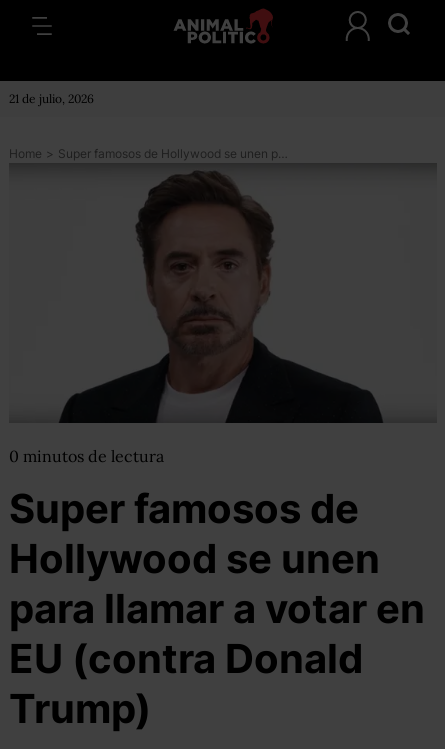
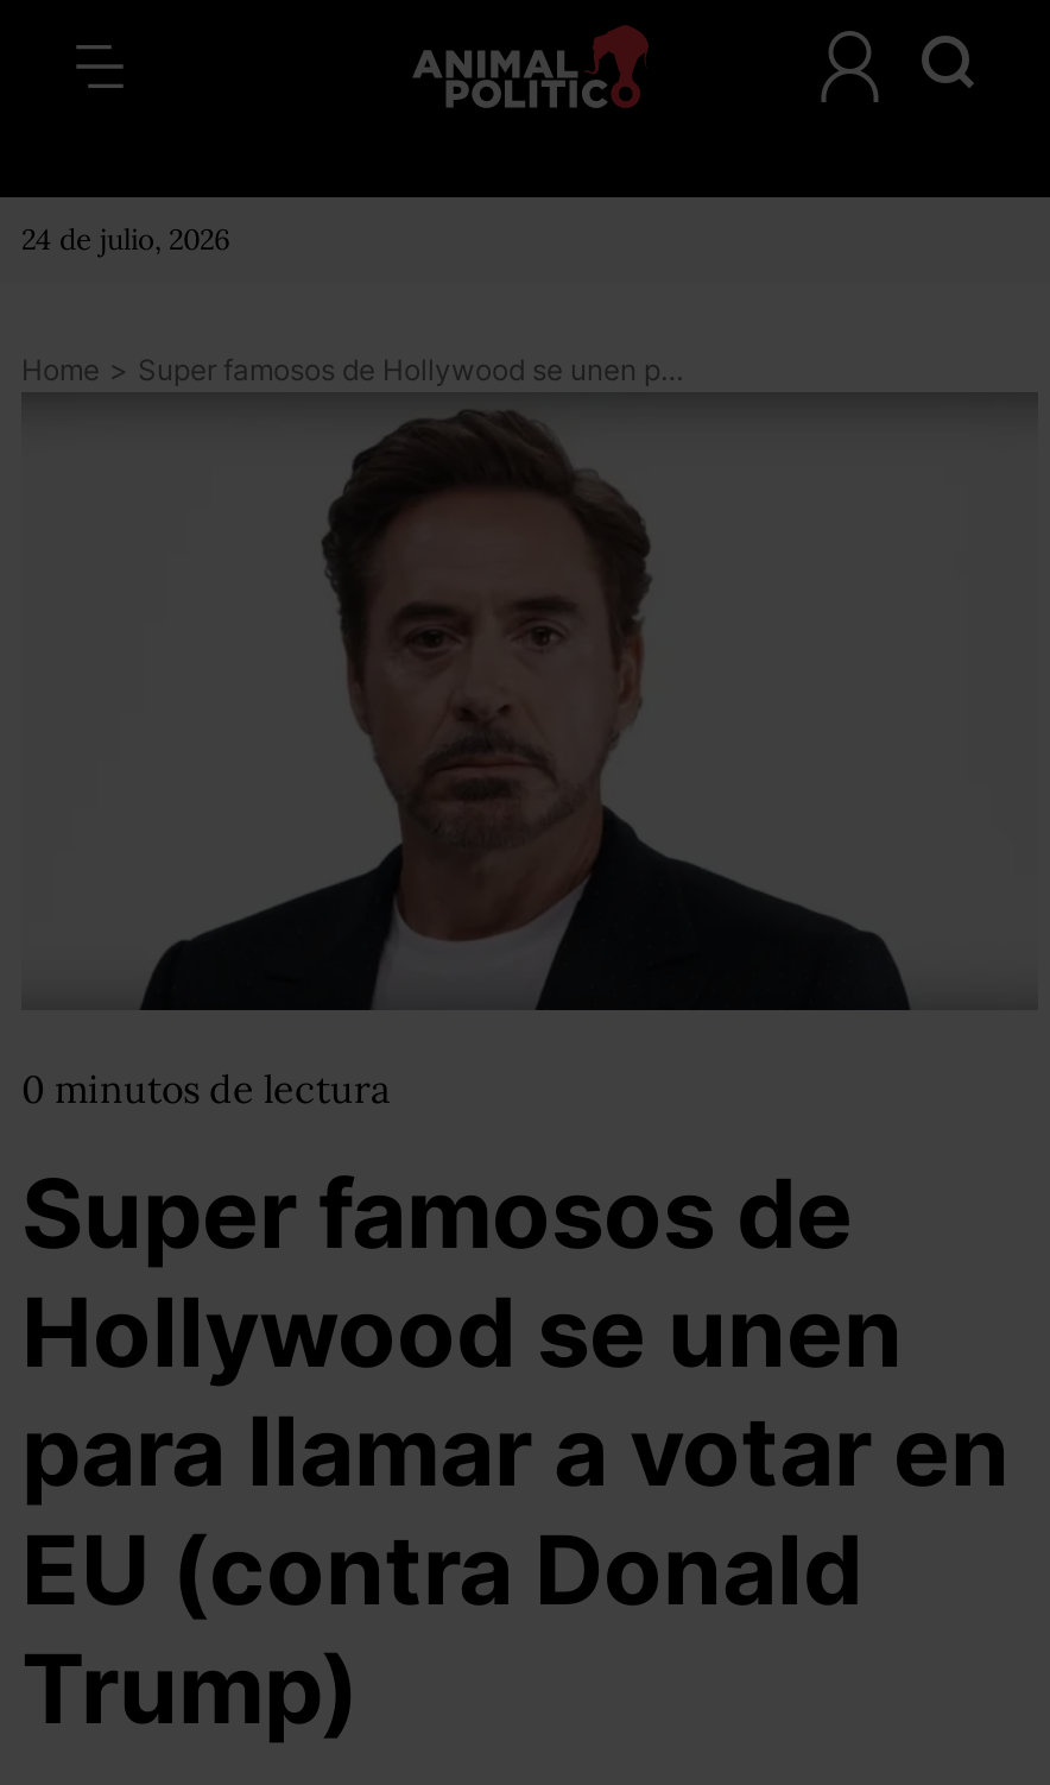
[9,91,94,106] 21 de julio, 2026 -> [21,221,230,257] 24 de julio, 2026

